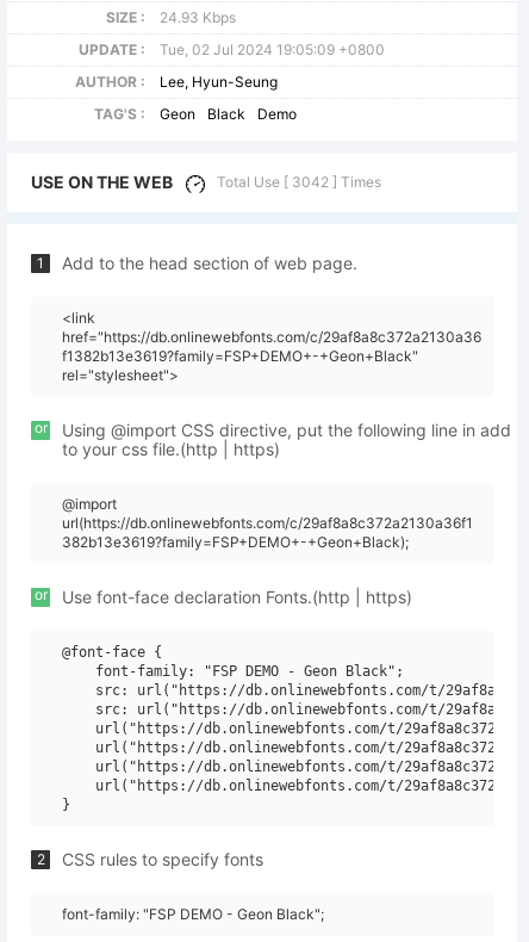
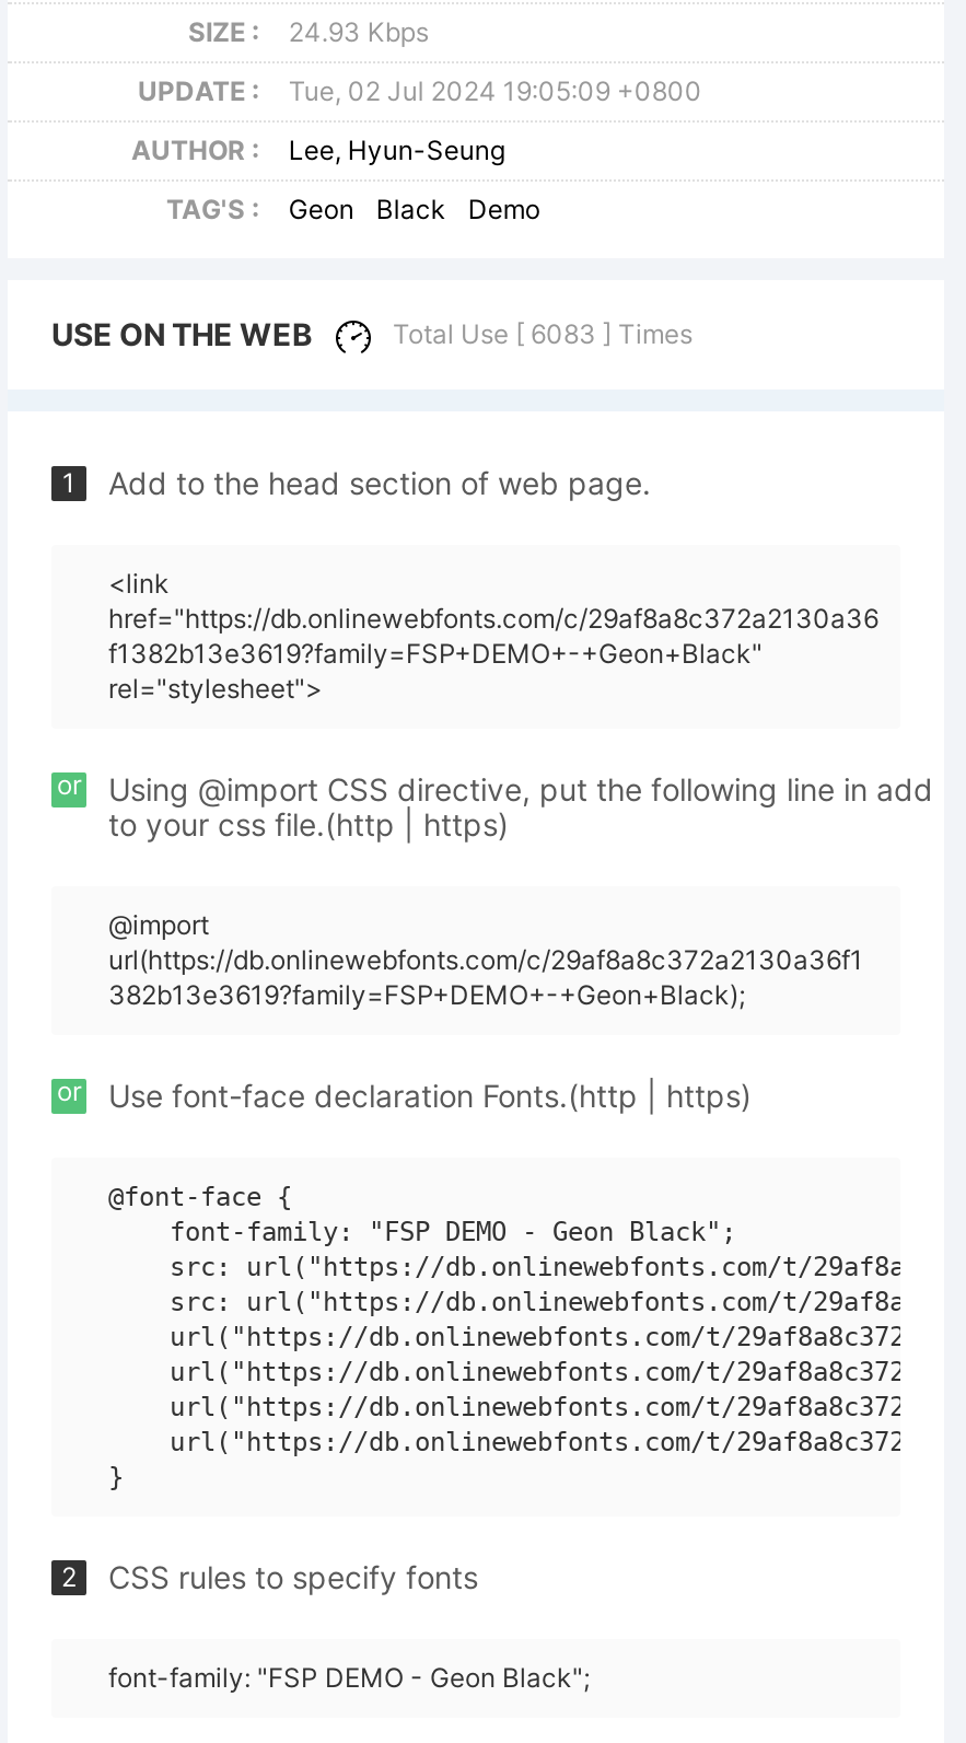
[217,173,381,191] Total Use [ 3042 ] Times -> [393,317,693,350] Total Use [ 6083 ] Times

